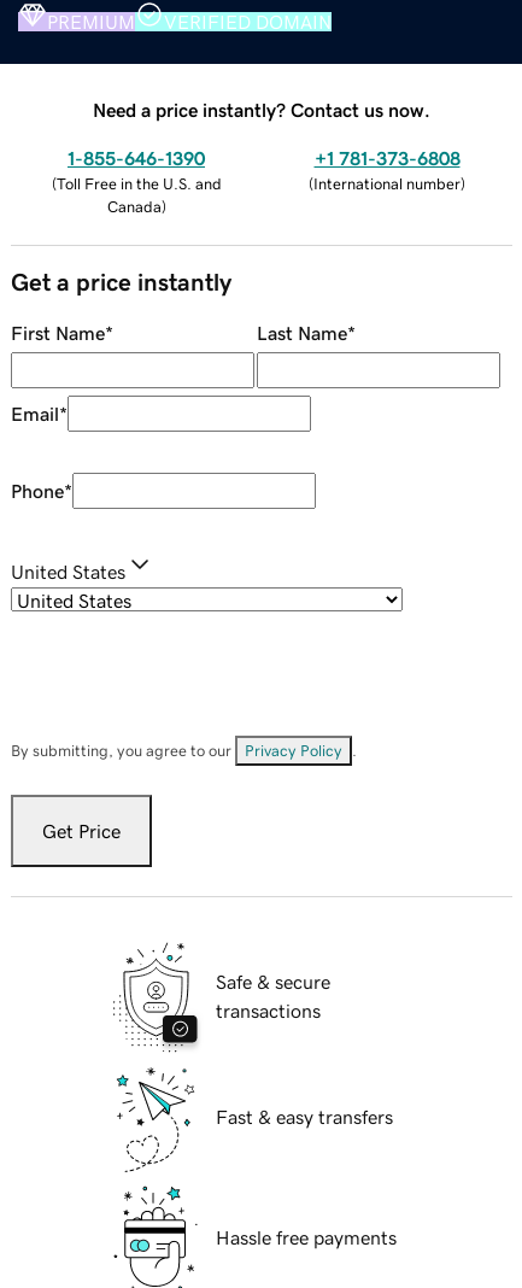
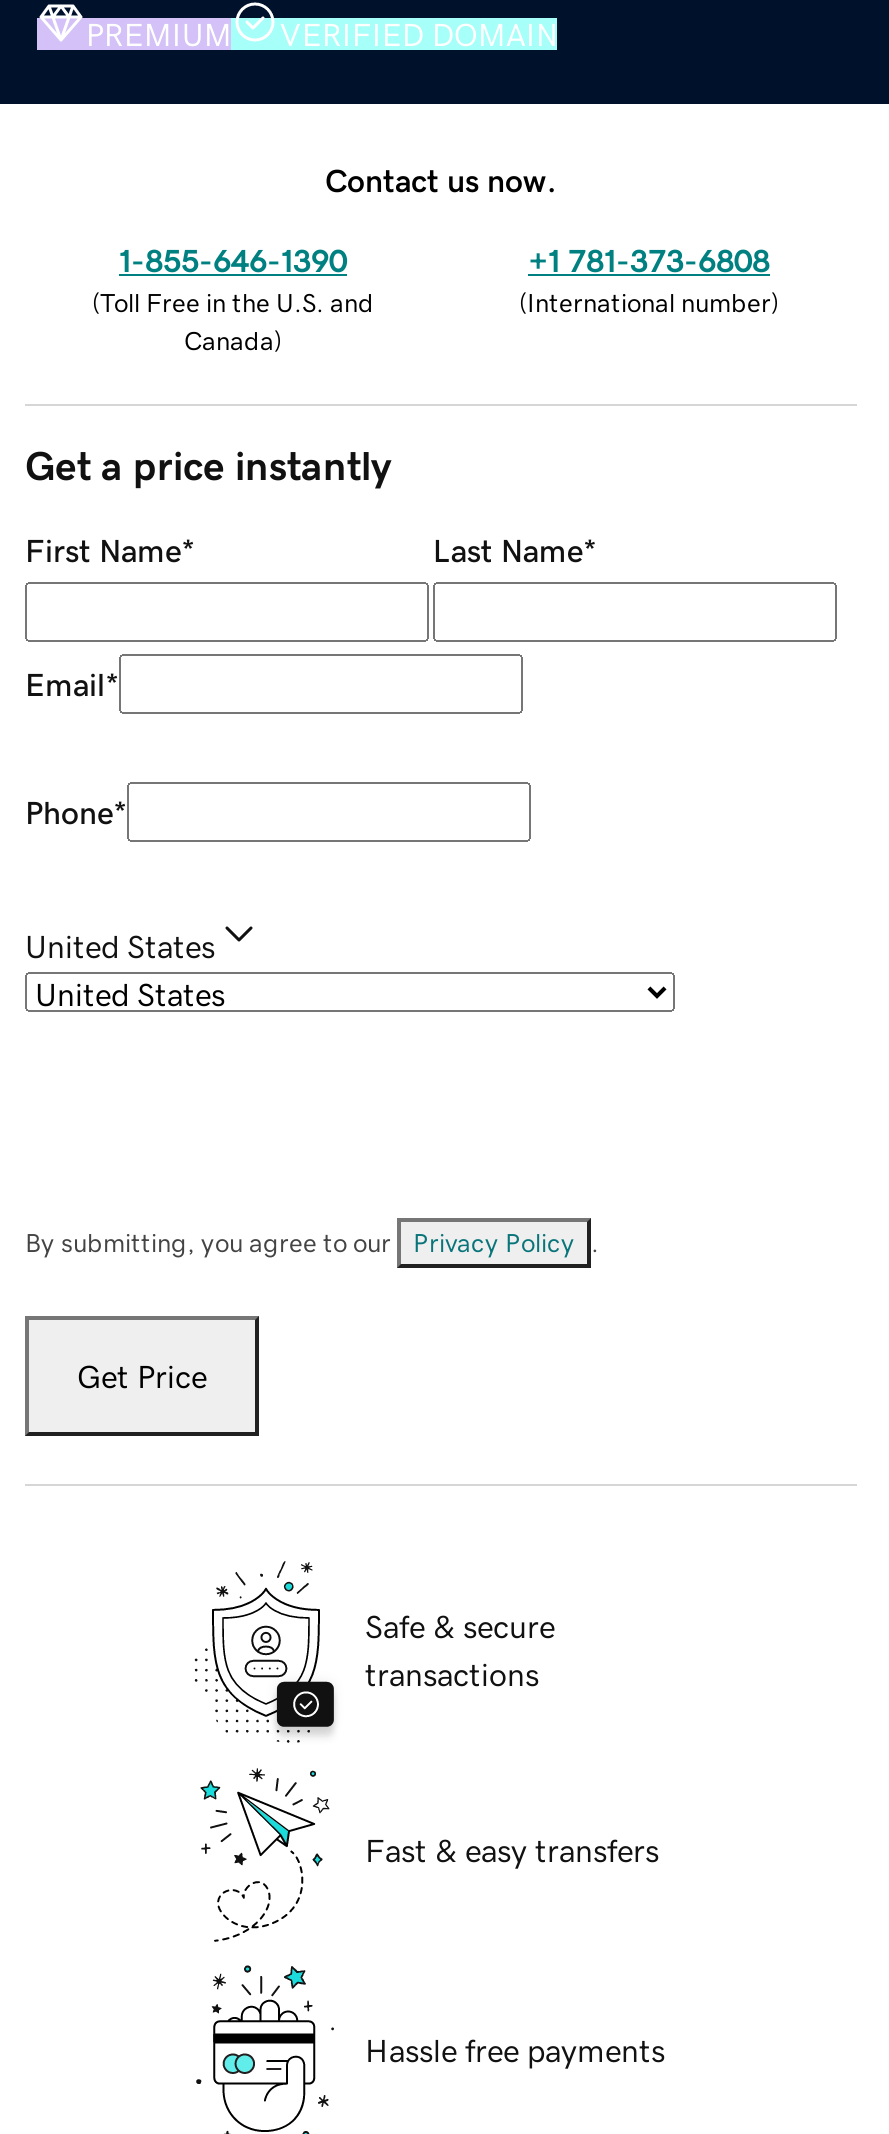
[93,100,430,119] Need a price instantly? Contact us now. -> [325,163,557,195] Contact us now.

